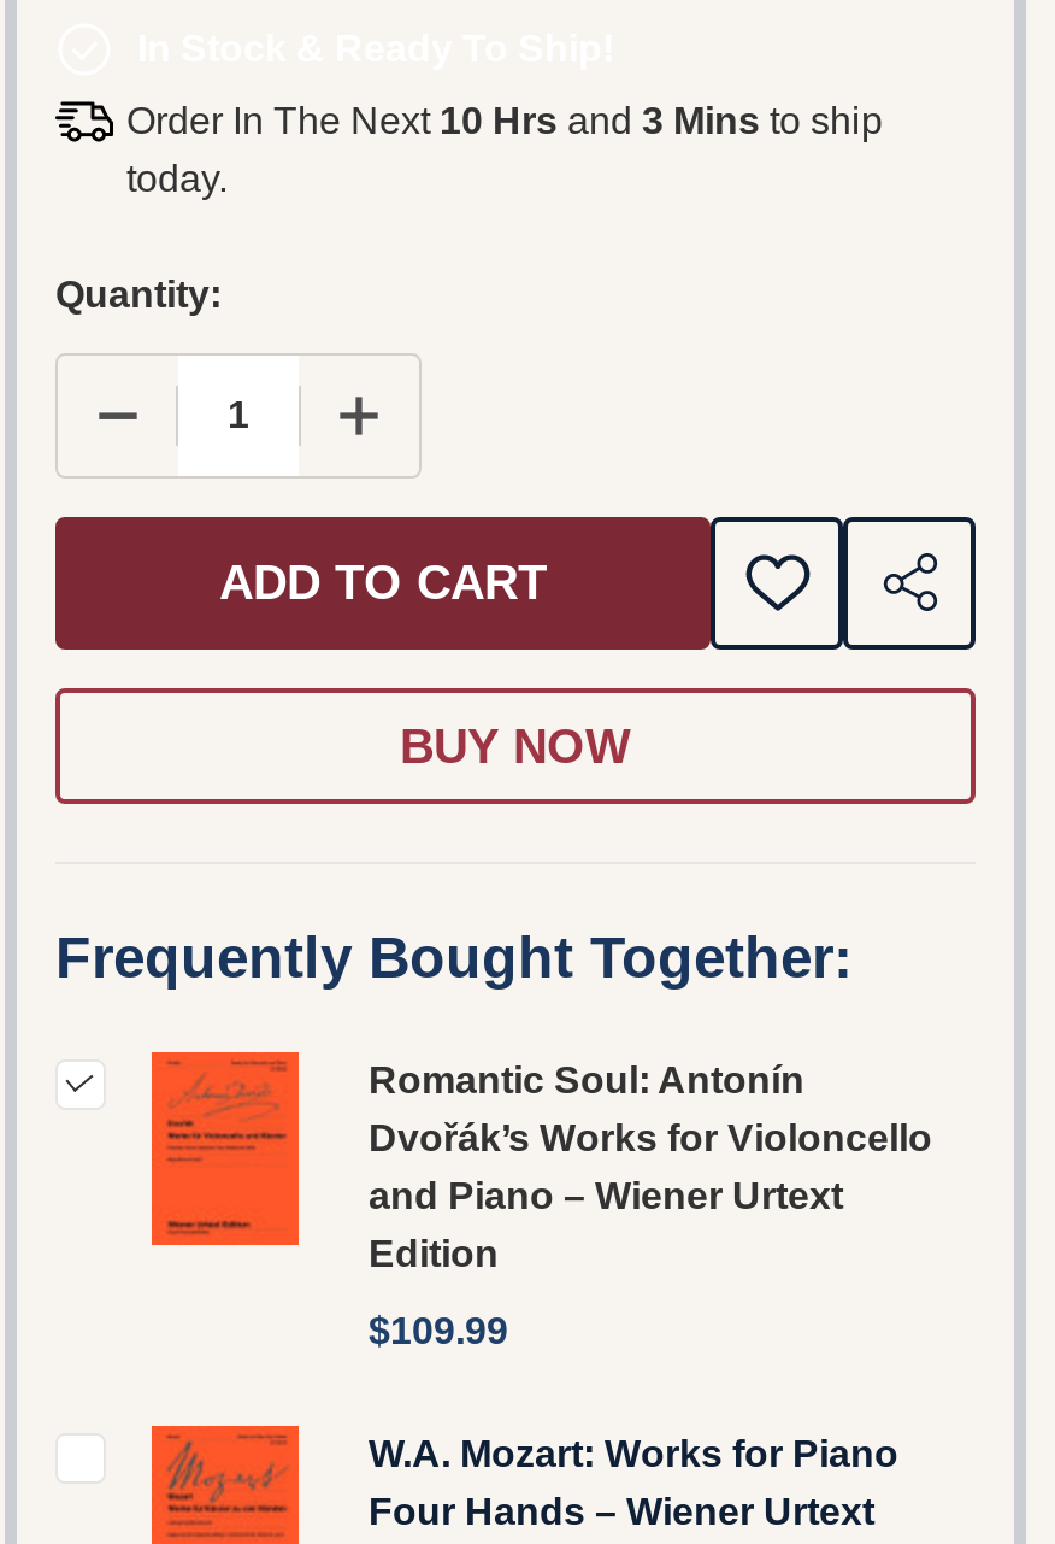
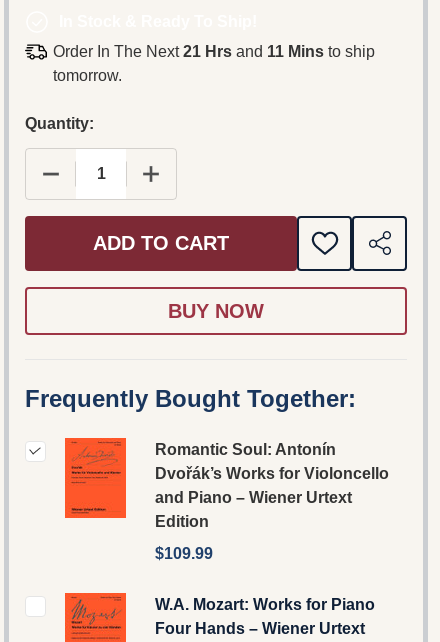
[126,100,883,199] Order In The Next 10 Hrs and 3 Mins to ship | today. -> [52,43,374,84] Order In The Next 21 Hrs and 11 Mins to ship | tomorrow.

